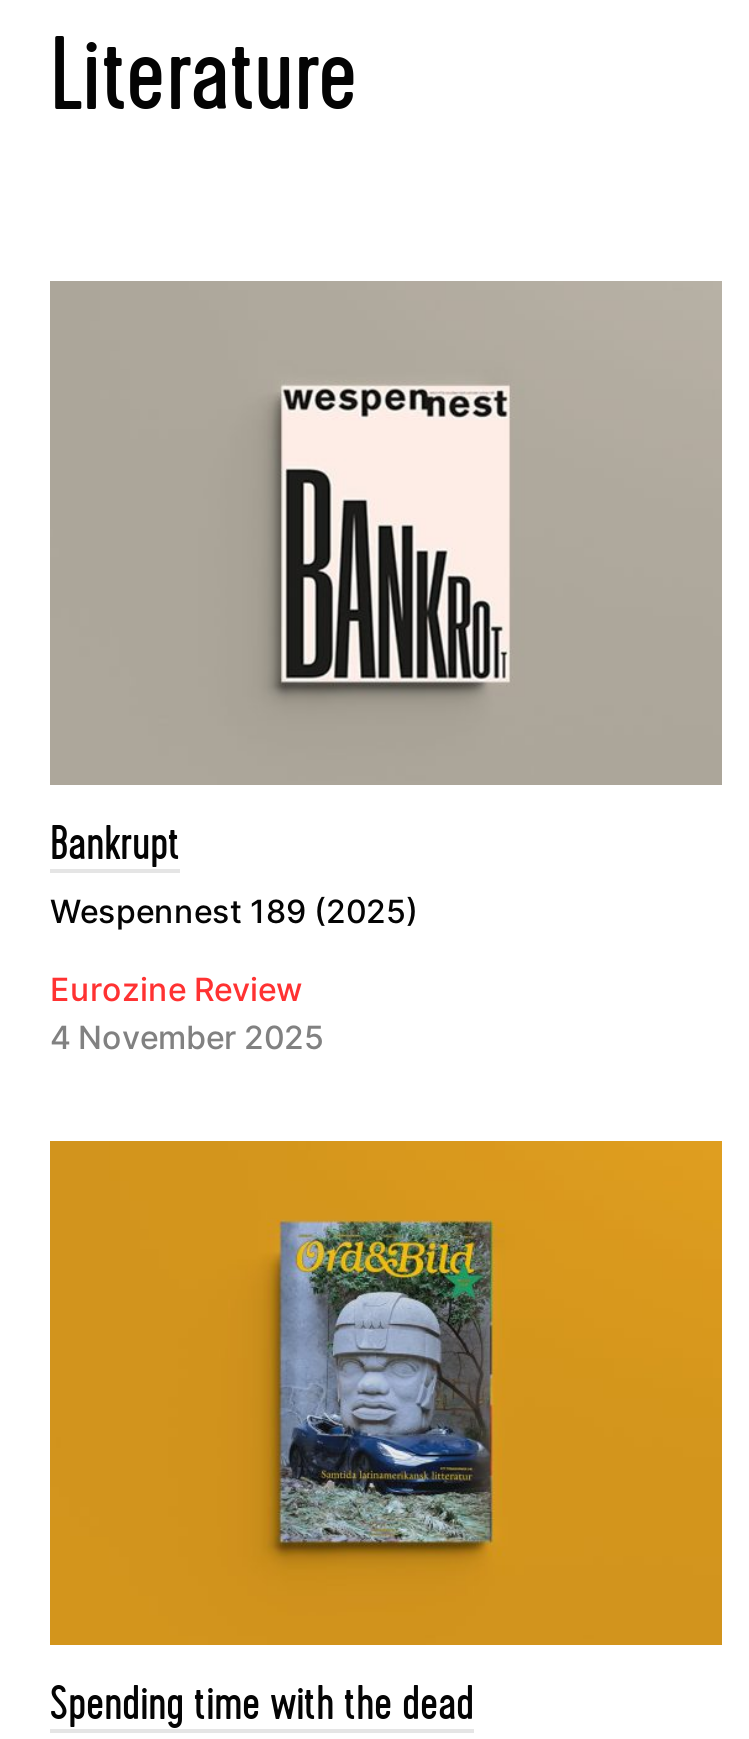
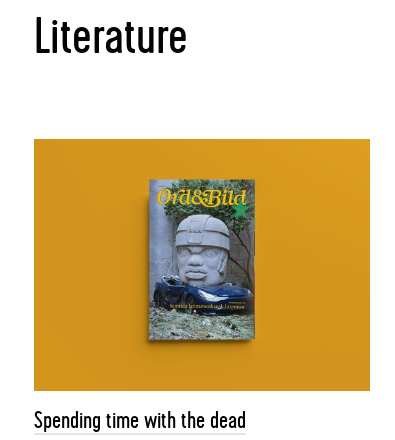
[50,281,722,1057] [image] | Bankrupt | Wespennest 189 (2025) | Eurozine Review | 4 November 2025 -> none

